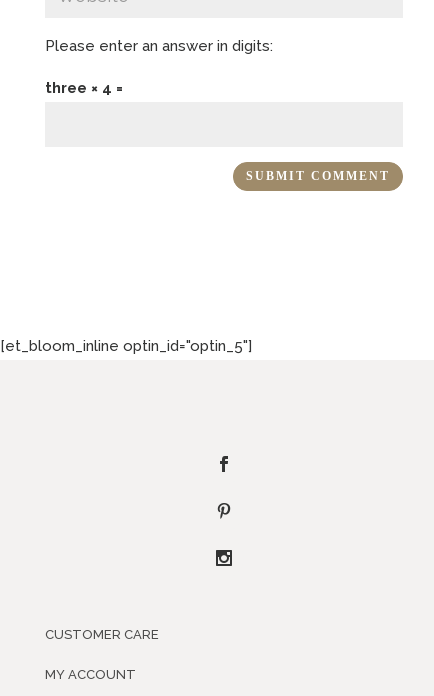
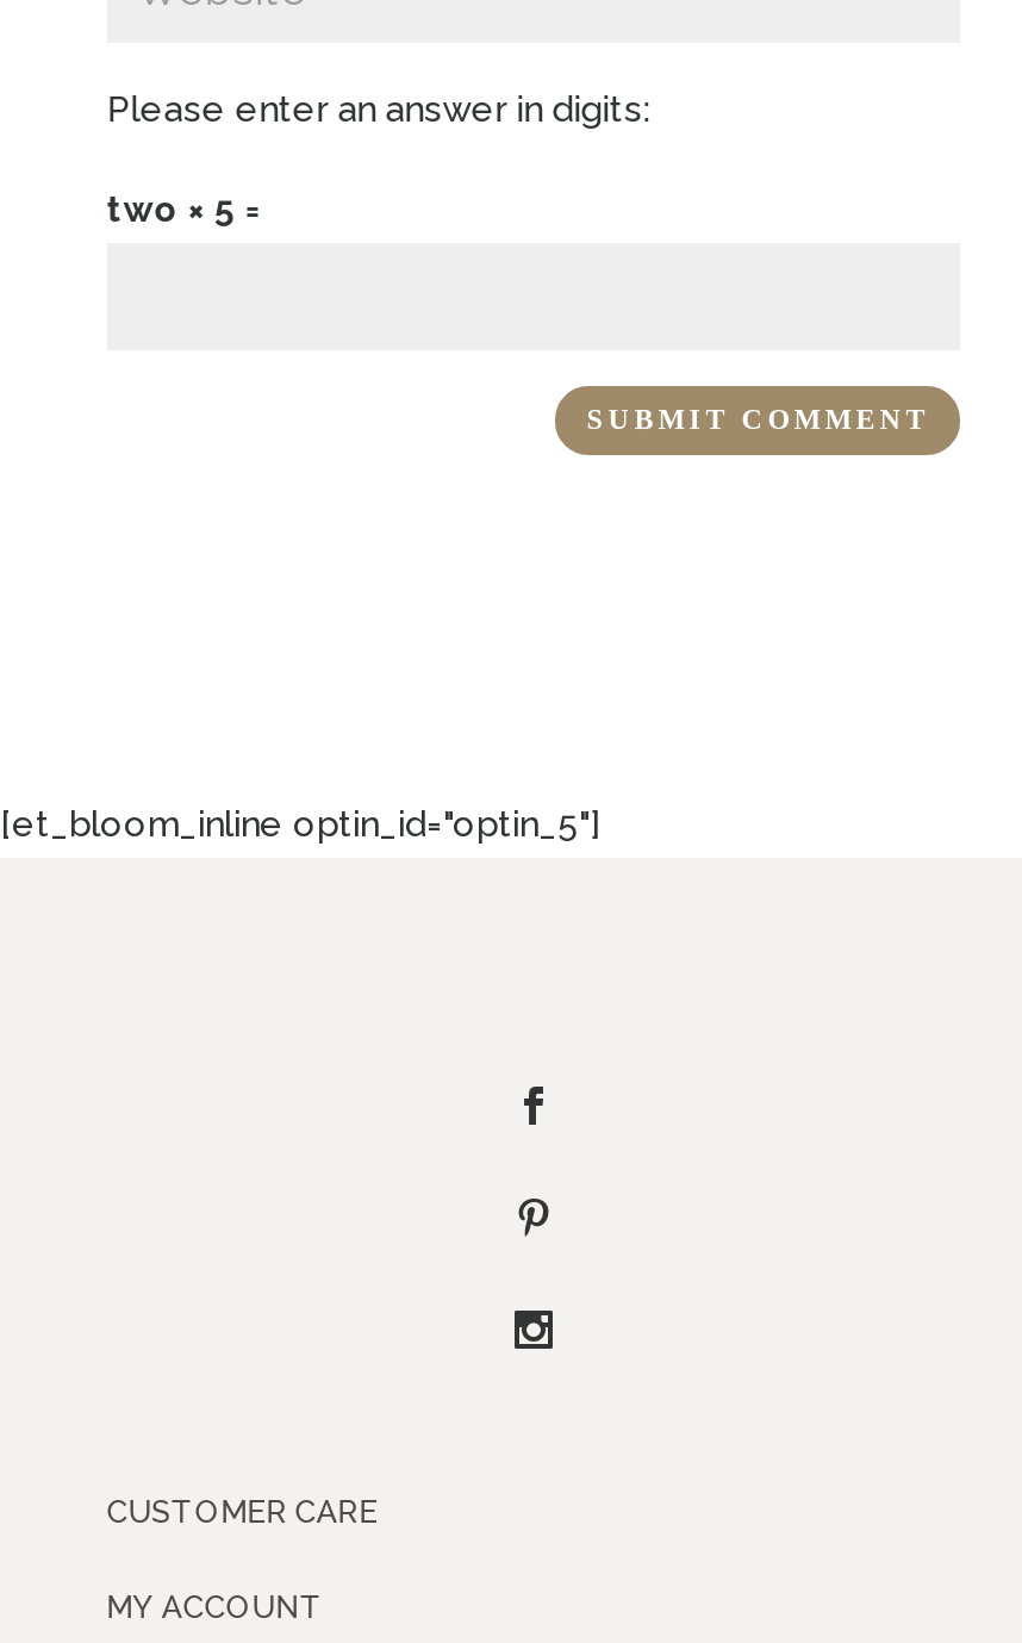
[45,79,123,97] three × 4 = -> [107,188,262,230] two × 5 =

